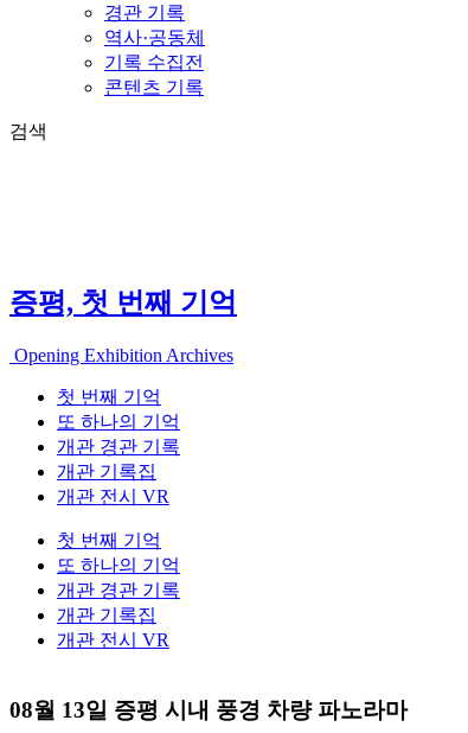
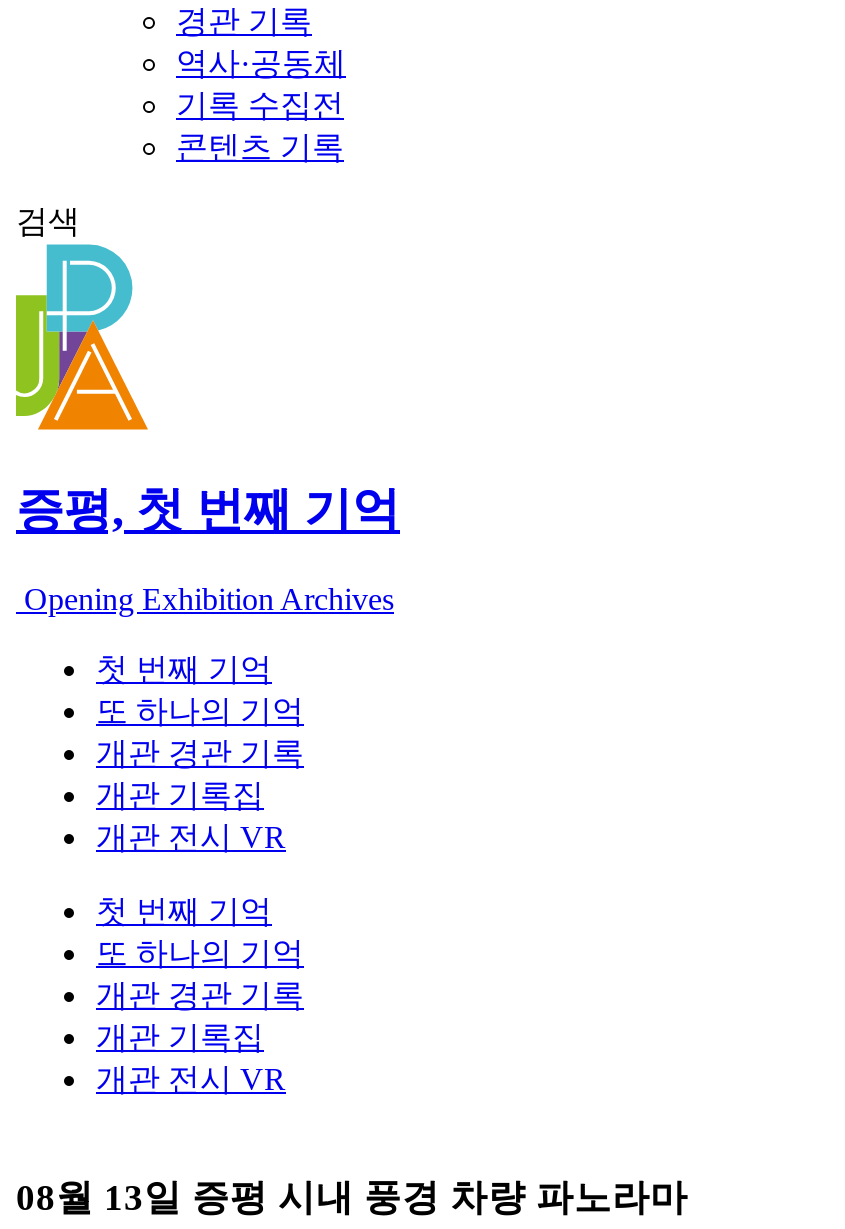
none -> [14,242,150,432] [image]

